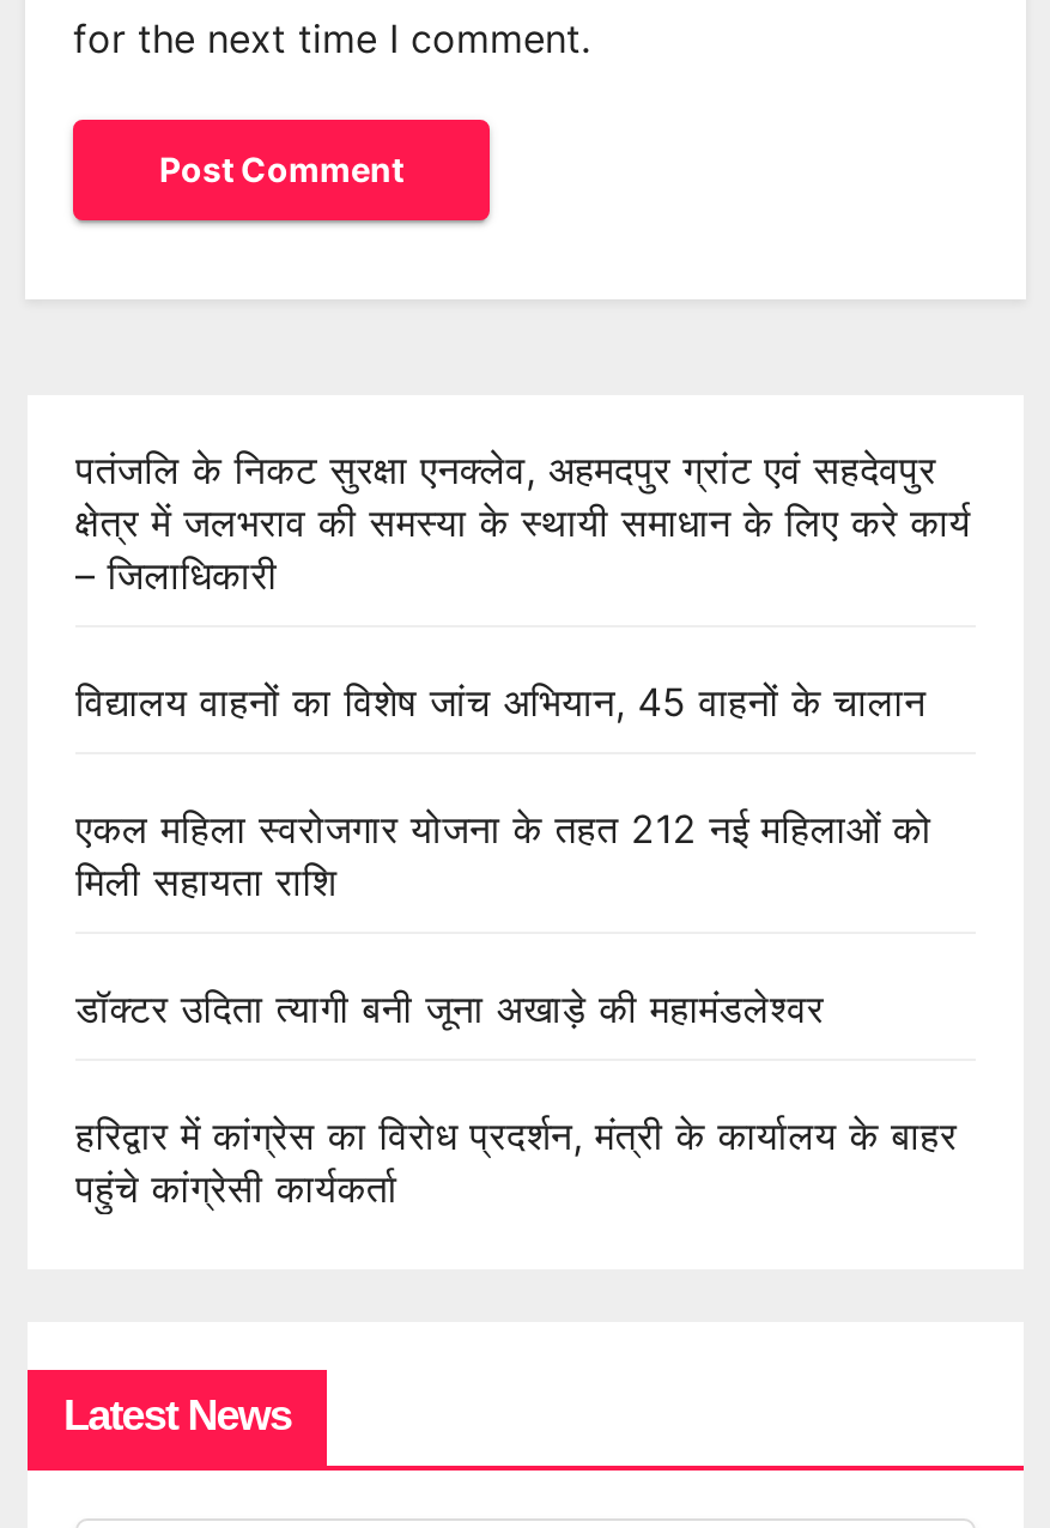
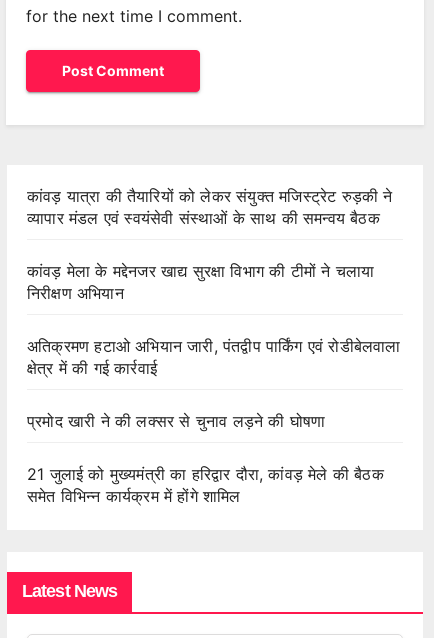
[75,445,971,599] पतंजलि के निकट सुरक्षा एनक्लेव, अहमदपुर ग्रांट एवं सहदेवपुर | क्षेत्र में जलभराव की समस्या के स्थायी समाधान के लिए करे कार्य | – जिलाधिकारी -> [27,186,393,228] कांवड़ यात्रा की तैयारियों को लेकर संयुक्त मजिस्ट्रेट रुड़की ने | व्यापार मंडल एवं स्वयंसेवी संस्थाओं के साथ की समन्वय बैठक
[75,678,926,726] विद्यालय वाहनों का विशेष जांच अभियान, 45 वाहनों के चालान -> [27,261,374,303] कांवड़ मेला के मद्देनजर खाद्य सुरक्षा विभाग की टीमों ने चलाया | निरीक्षण अभियान
[75,805,932,905] एकल महिला स्वरोजगार योजना के तहत 212 नई महिलाओं को | मिली सहायता राशि -> [27,336,401,378] अतिक्रमण हटाओ अभियान जारी, पंतद्वीप पार्किंग एवं रोडीबेलवाला | क्षेत्र में की गई कार्रवाई
[75,984,824,1032] डॉक्टर उदिता त्यागी बनी जूना अखाड़े की महामंडलेश्वर -> [27,411,325,431] प्रमोद खारी ने की लक्सर से चुनाव लड़ने की घोषणा
[75,1111,957,1212] हरिद्वार में कांग्रेस का विरोध प्रदर्शन, मंत्री के कार्यालय के बाहर | पहुंचे कांग्रेसी कार्यकर्ता -> [27,464,384,506] 21 जुलाई को मुख्यमंत्री का हरिद्वार दौरा, कांवड़ मेले की बैठक | समेत विभिन्न कार्यक्रम में होंगे शामिल

